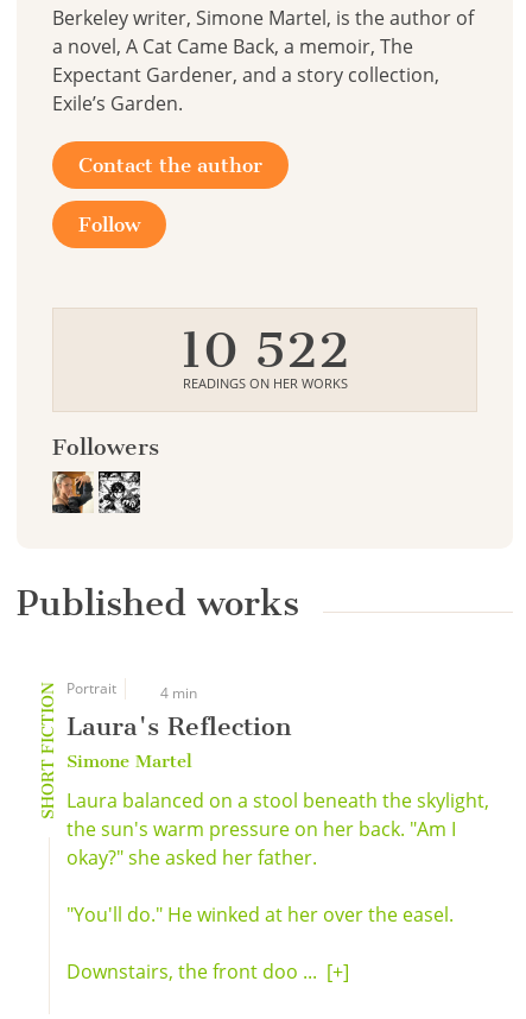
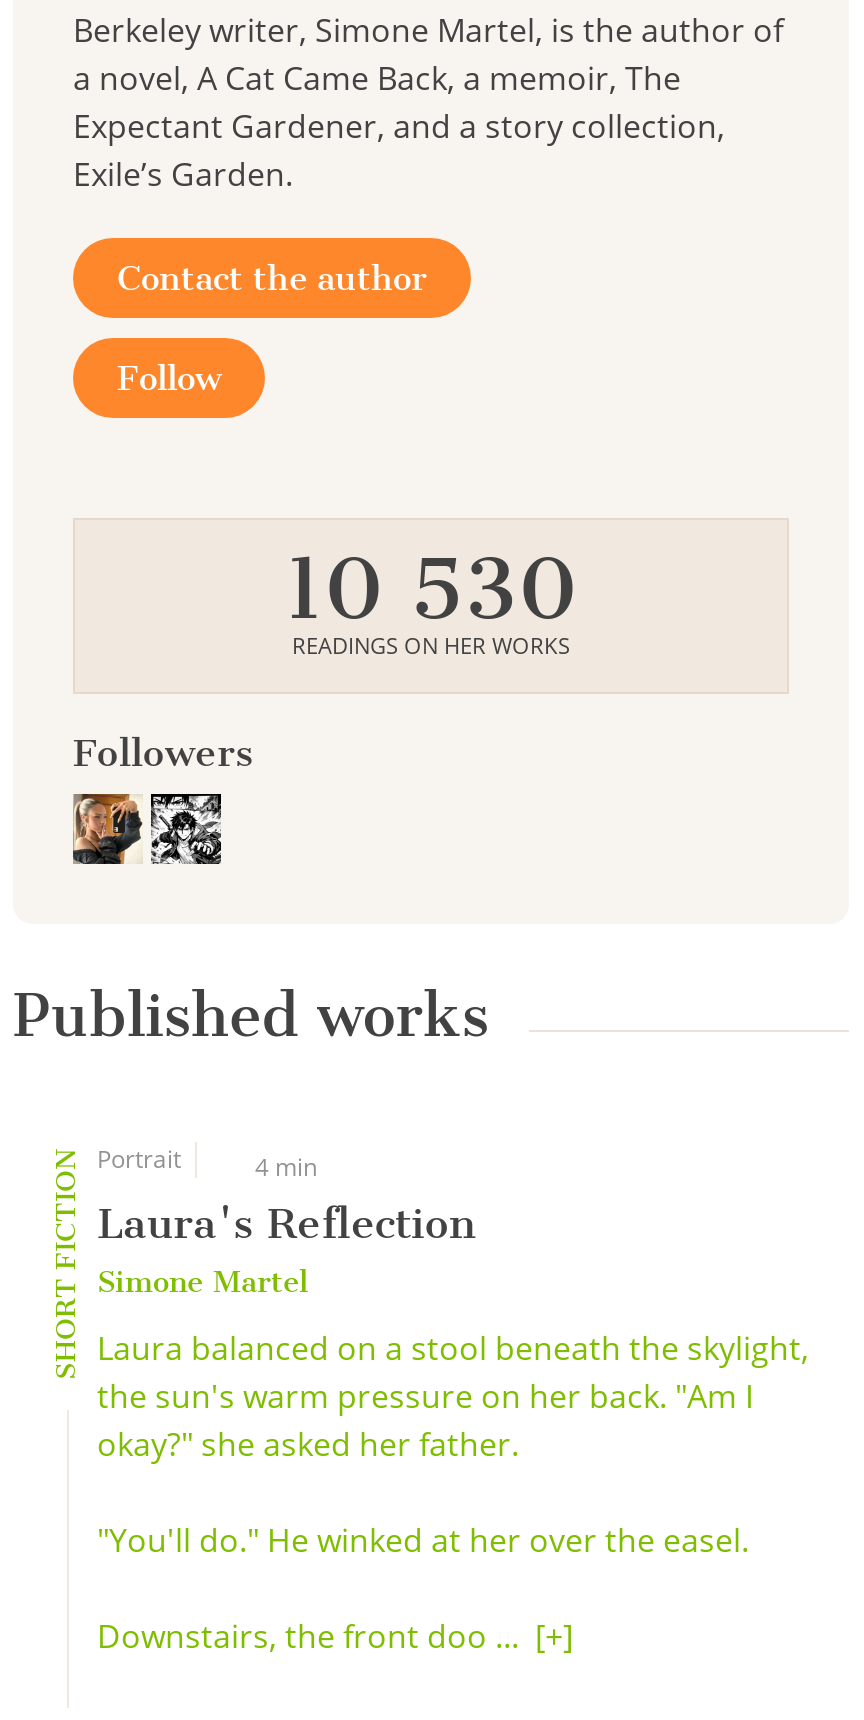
[179,319,350,380] 10 522 -> [284,538,578,640] 10 530

